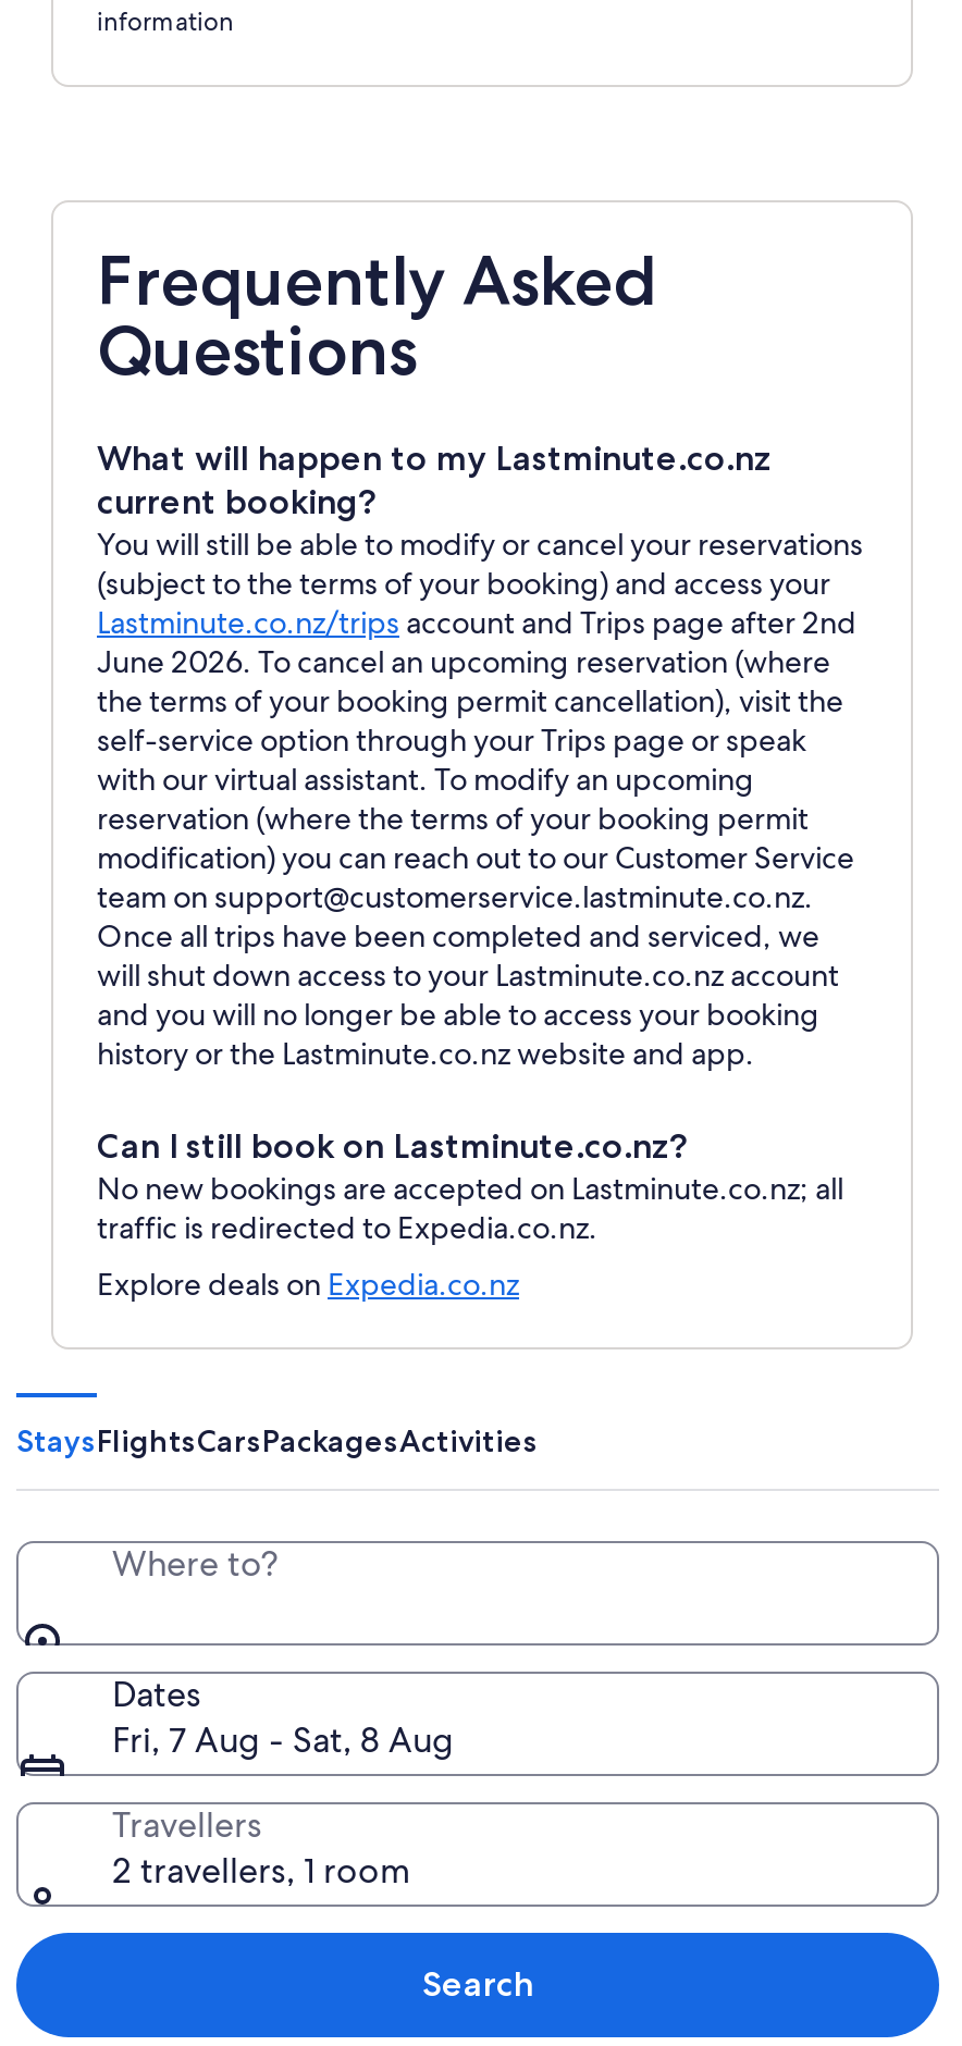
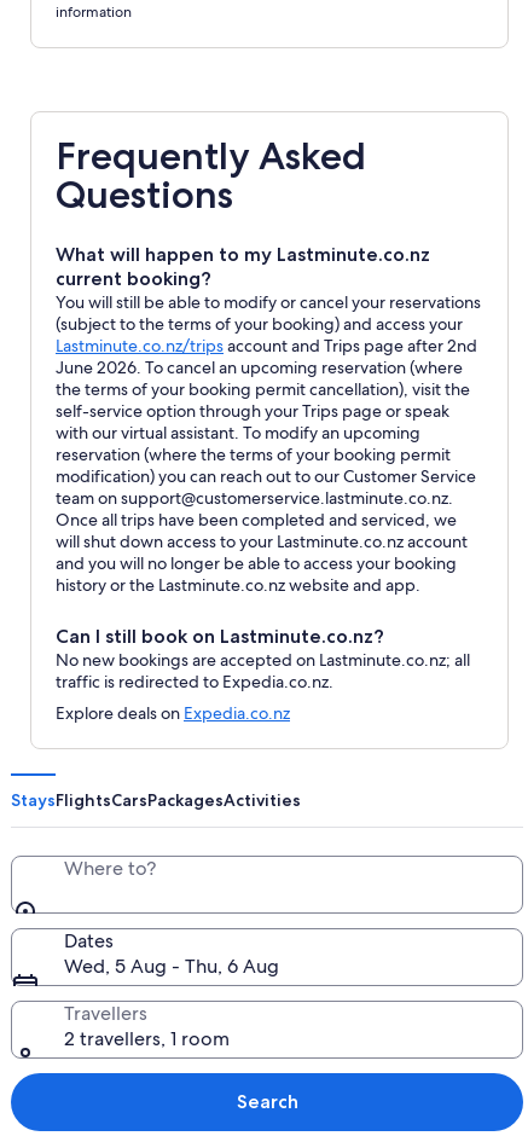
[112,1717,454,1763] Fri, 7 Aug - Sat, 8 Aug -> [64,954,279,979] Wed, 5 Aug - Thu, 6 Aug

